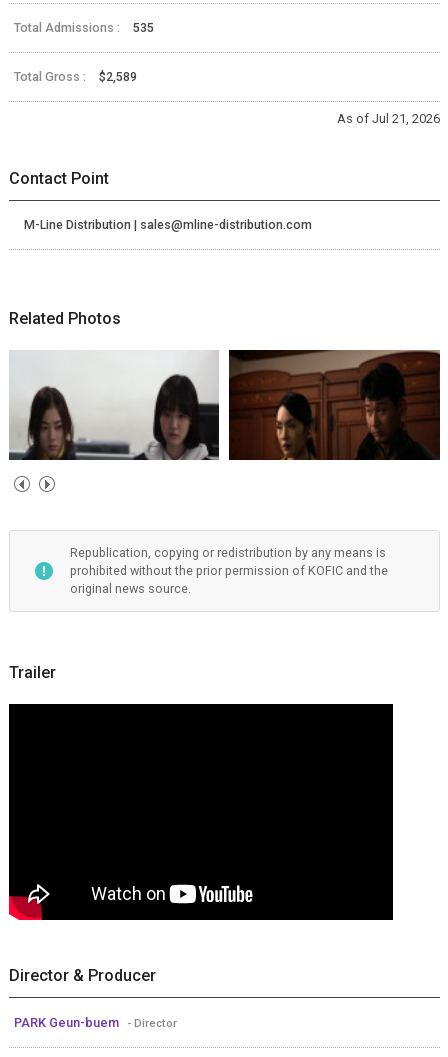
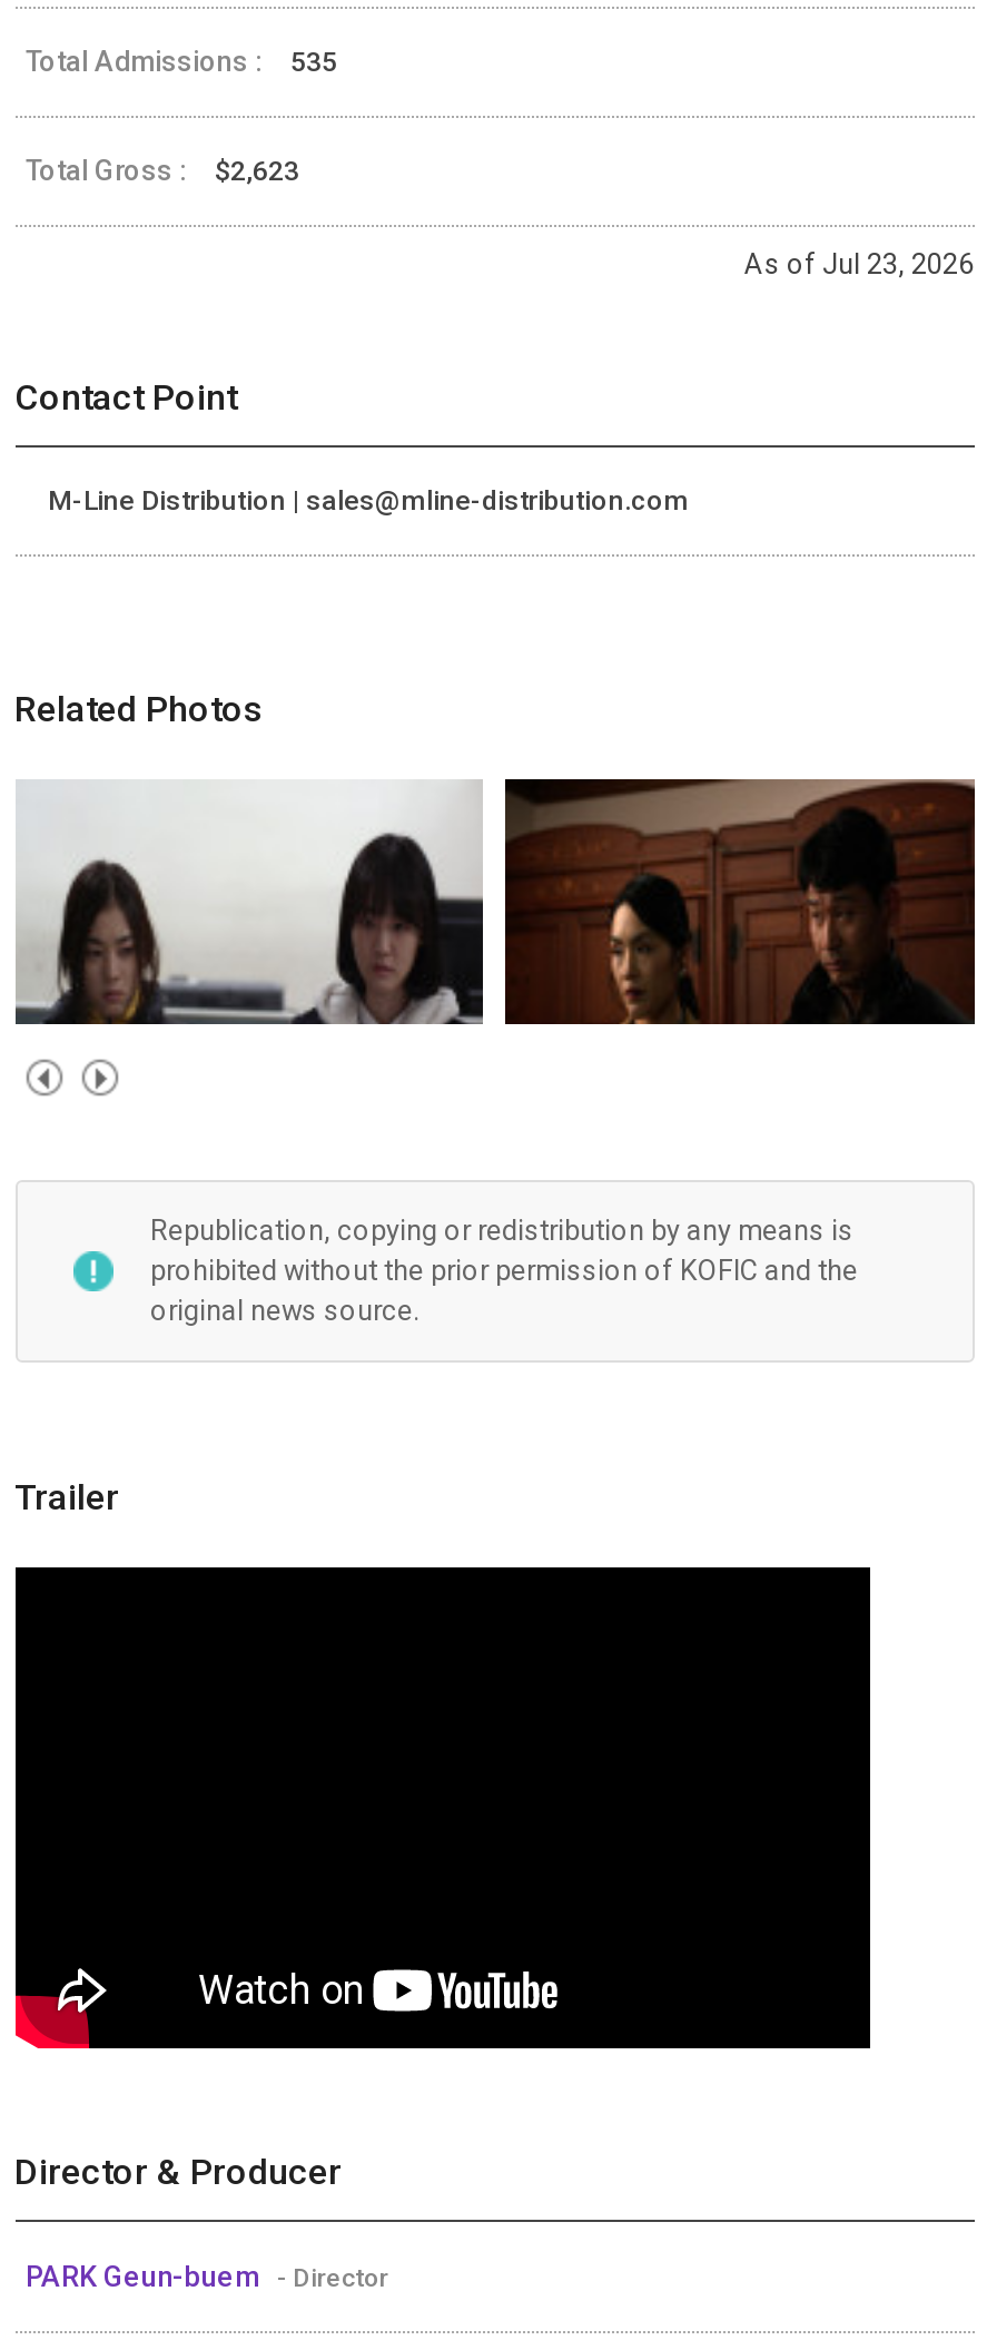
[13,69,136,84] Total Gross : $2,589 -> [26,155,299,188] Total Gross : $2,623
[336,111,439,126] As of Jul 21, 2026 -> [744,248,974,282] As of Jul 23, 2026

